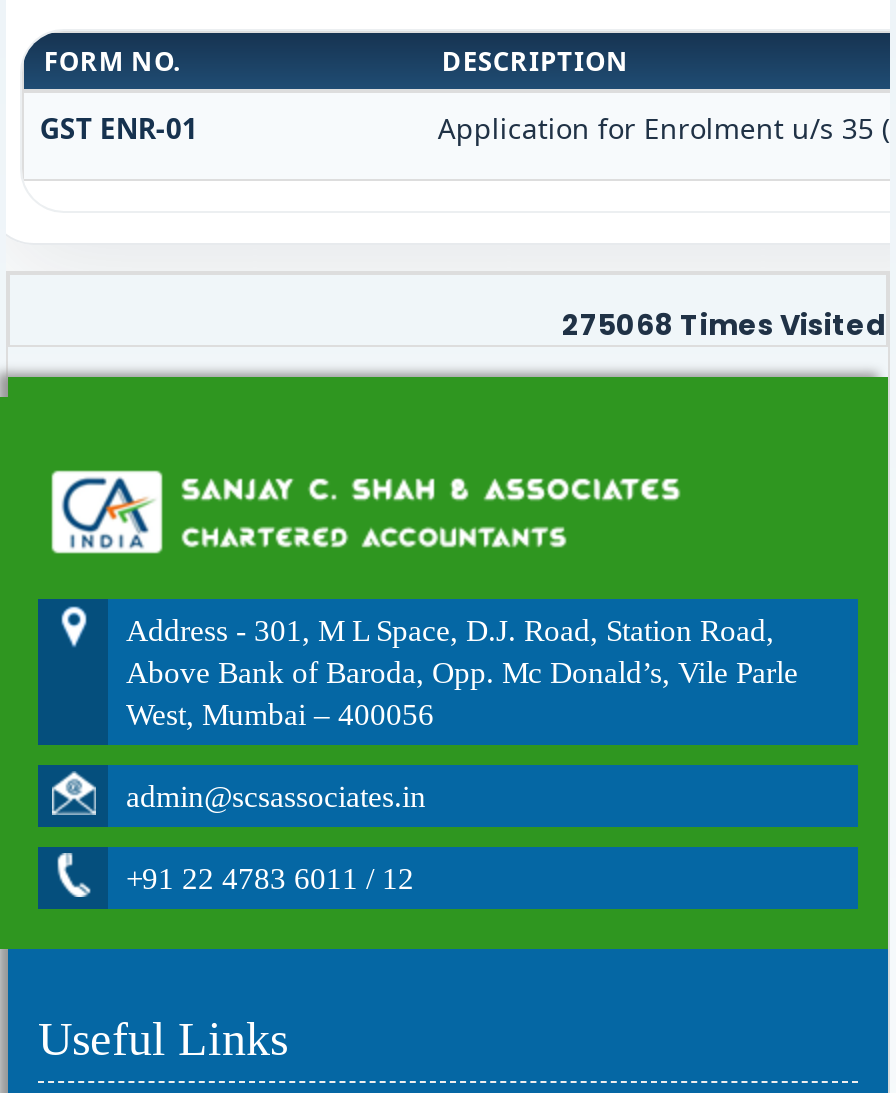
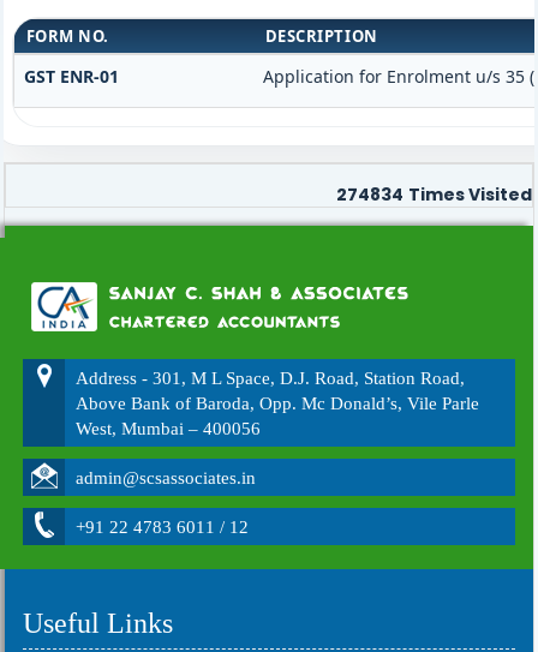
[562,305,886,345] 275068 Times Visited -> [336,183,532,207] 274834 Times Visited

